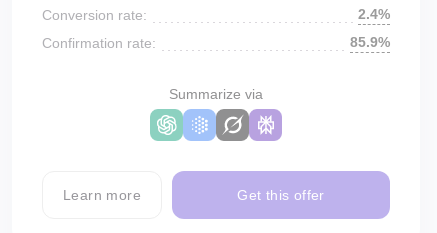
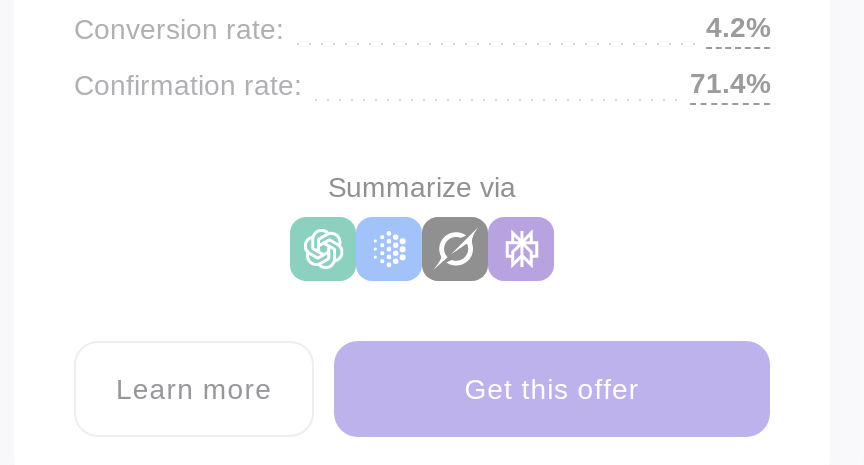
[358,6,390,22] 2.4% -> [706,11,770,43] 4.2%
[350,34,390,50] 85.9% -> [690,67,770,99] 71.4%

